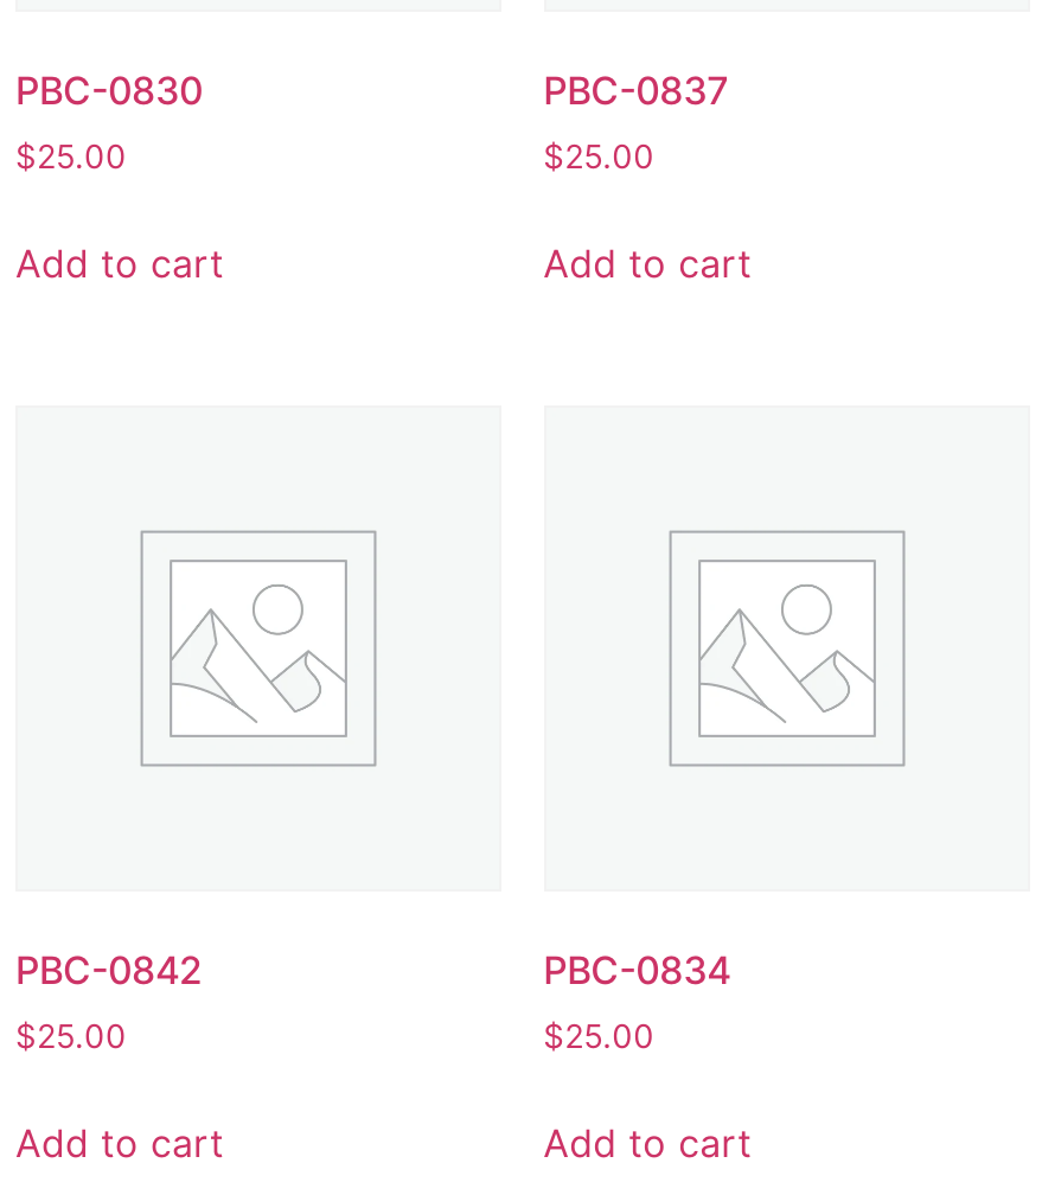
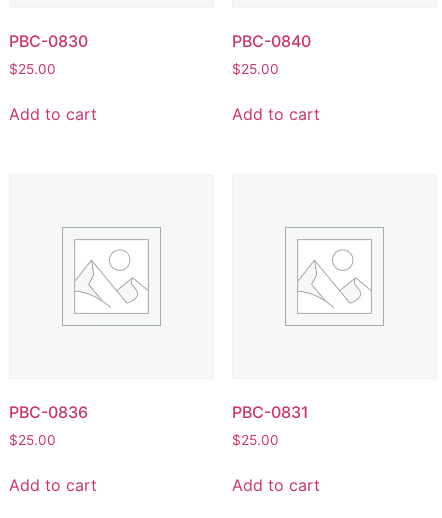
[543,67,728,114] PBC-0837 -> [232,31,311,51] PBC-0840
[15,947,203,994] PBC-0842 -> [9,402,88,422] PBC-0836
[543,947,730,994] PBC-0834 -> [232,402,309,422] PBC-0831

